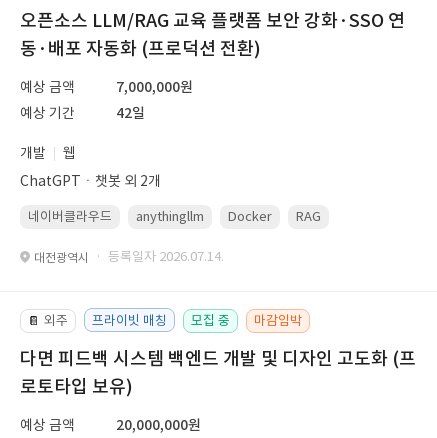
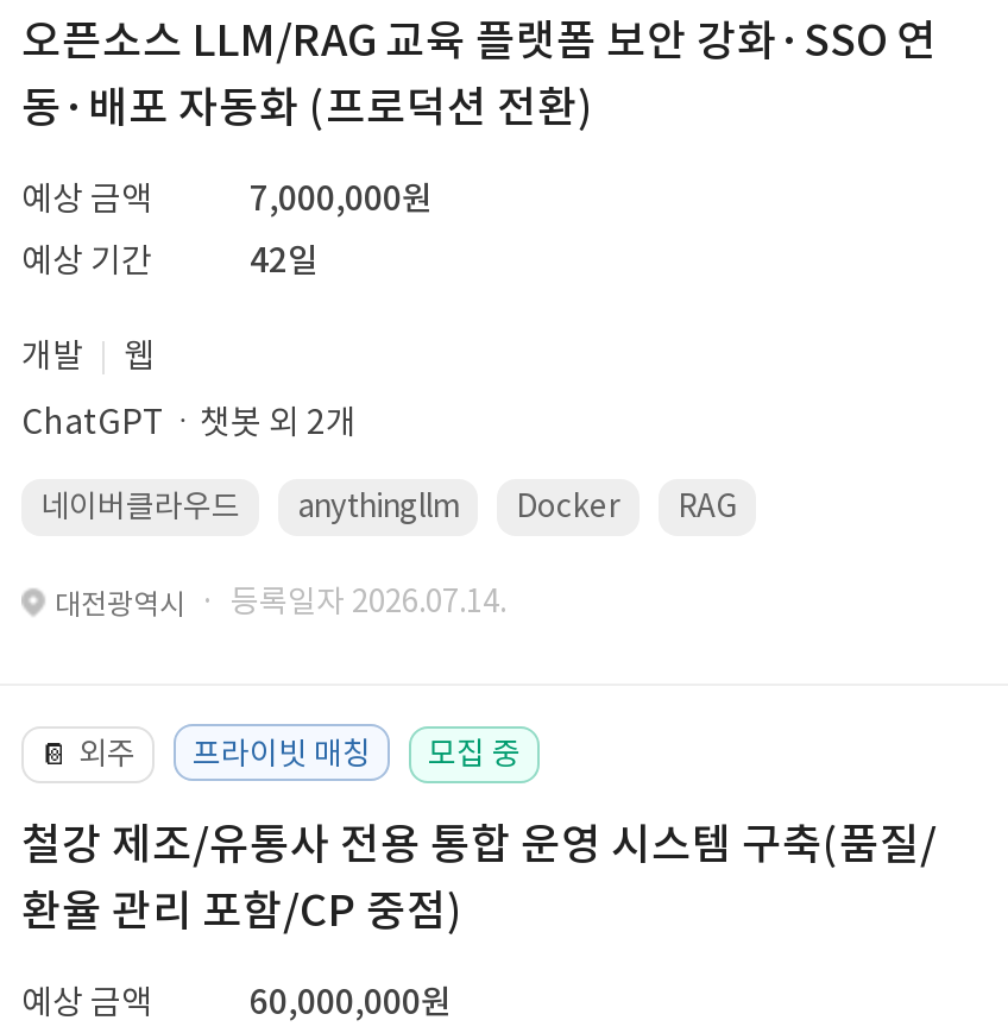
[20,312,416,398] 마감임박 | 다면 피드백 시스템 백엔드 개발 및 디자인 고도화 (프 | 로토타입 보유) -> [21,817,937,938] 철강 제조/유통사 전용 통합 운영 시스템 구축(품질/ | 환율 관리 포함/CP 중점)
[116,416,201,434] 20,000,000원 -> [250,981,452,1023] 60,000,000원

